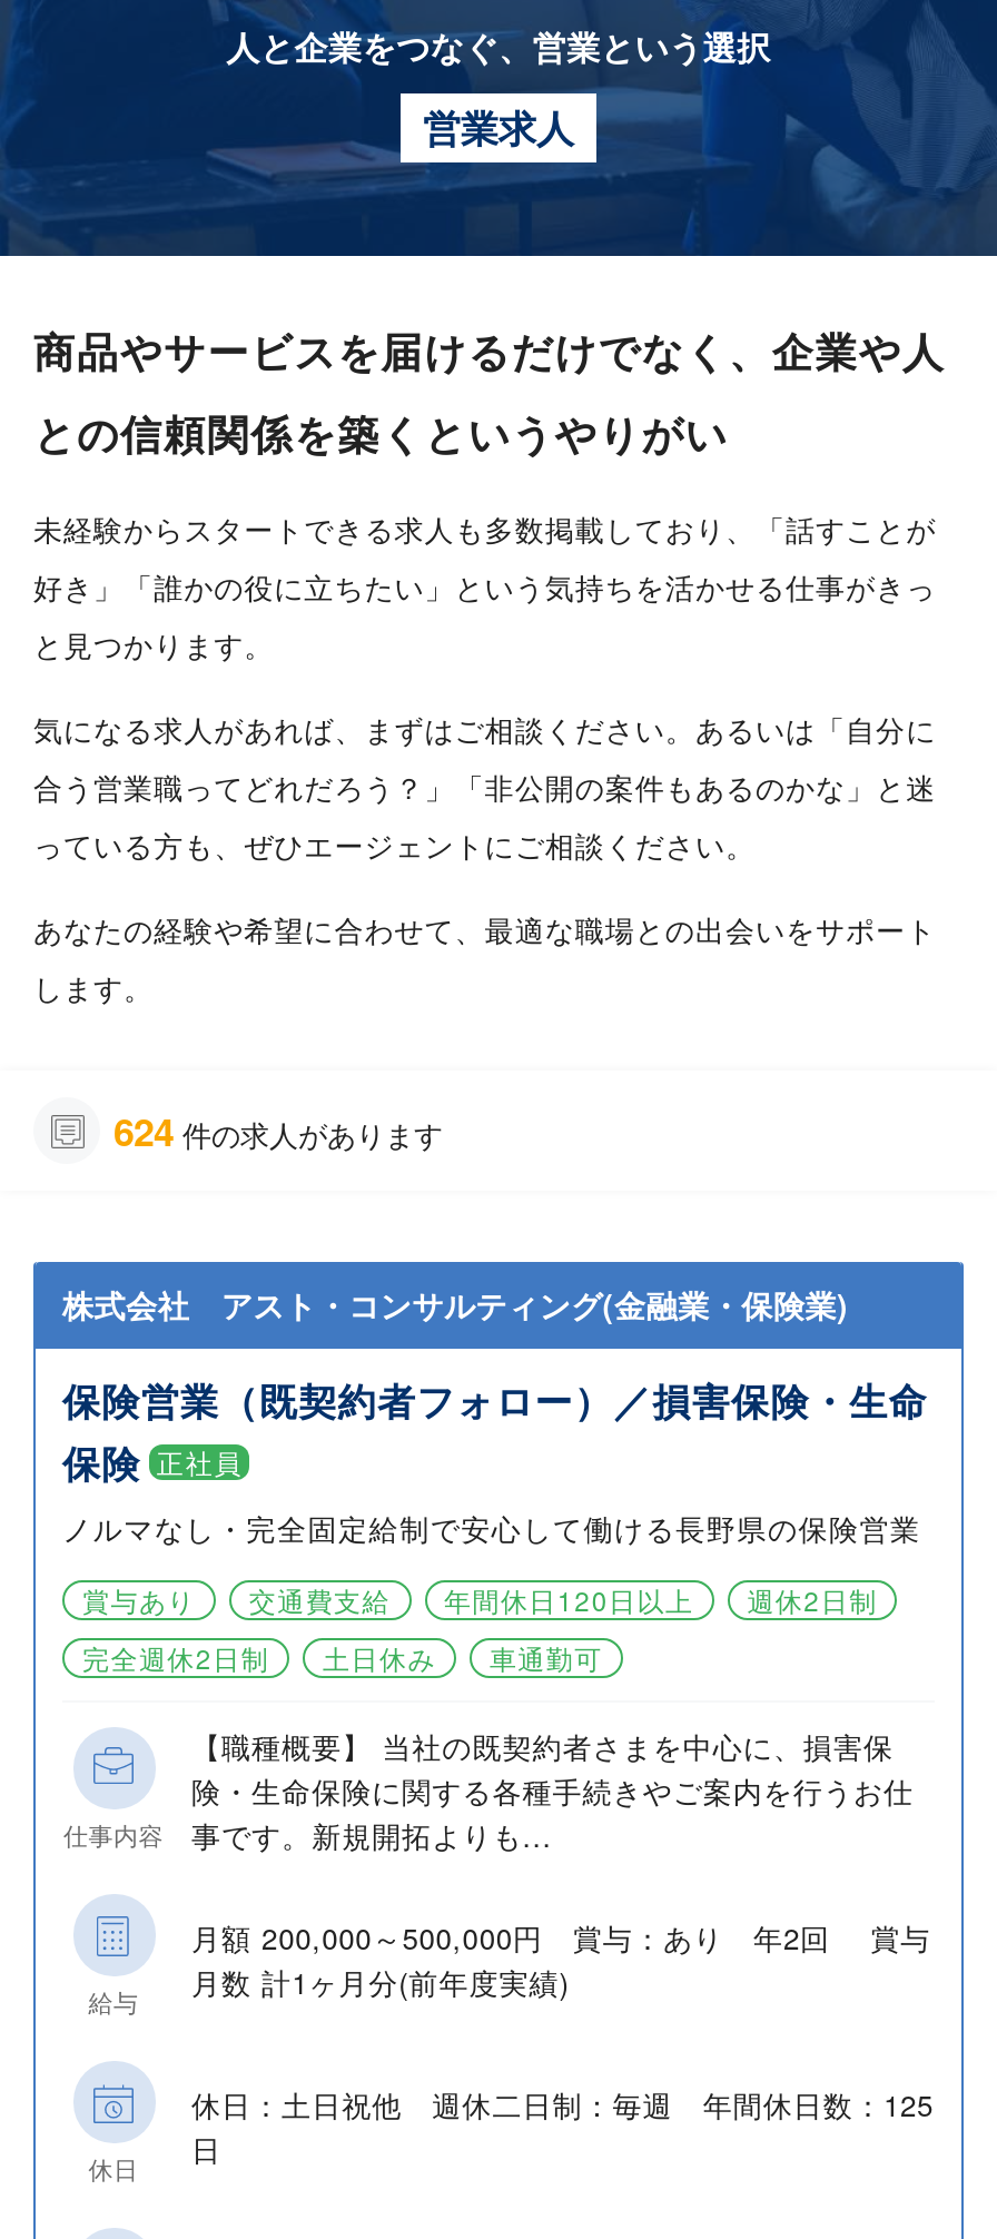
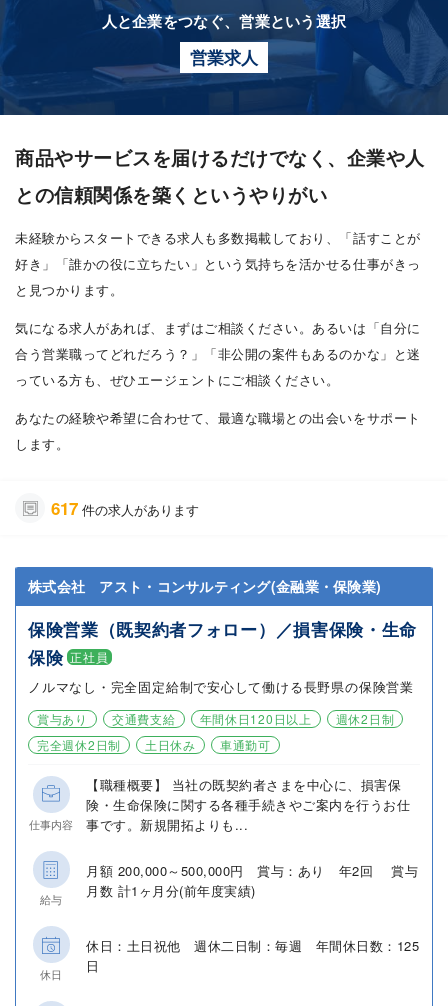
[113,1104,443,1157] 624 件の求人があります -> [51,496,199,520] 617 件の求人があります

